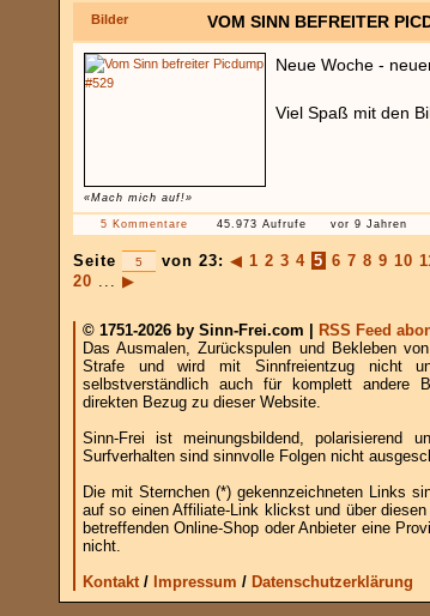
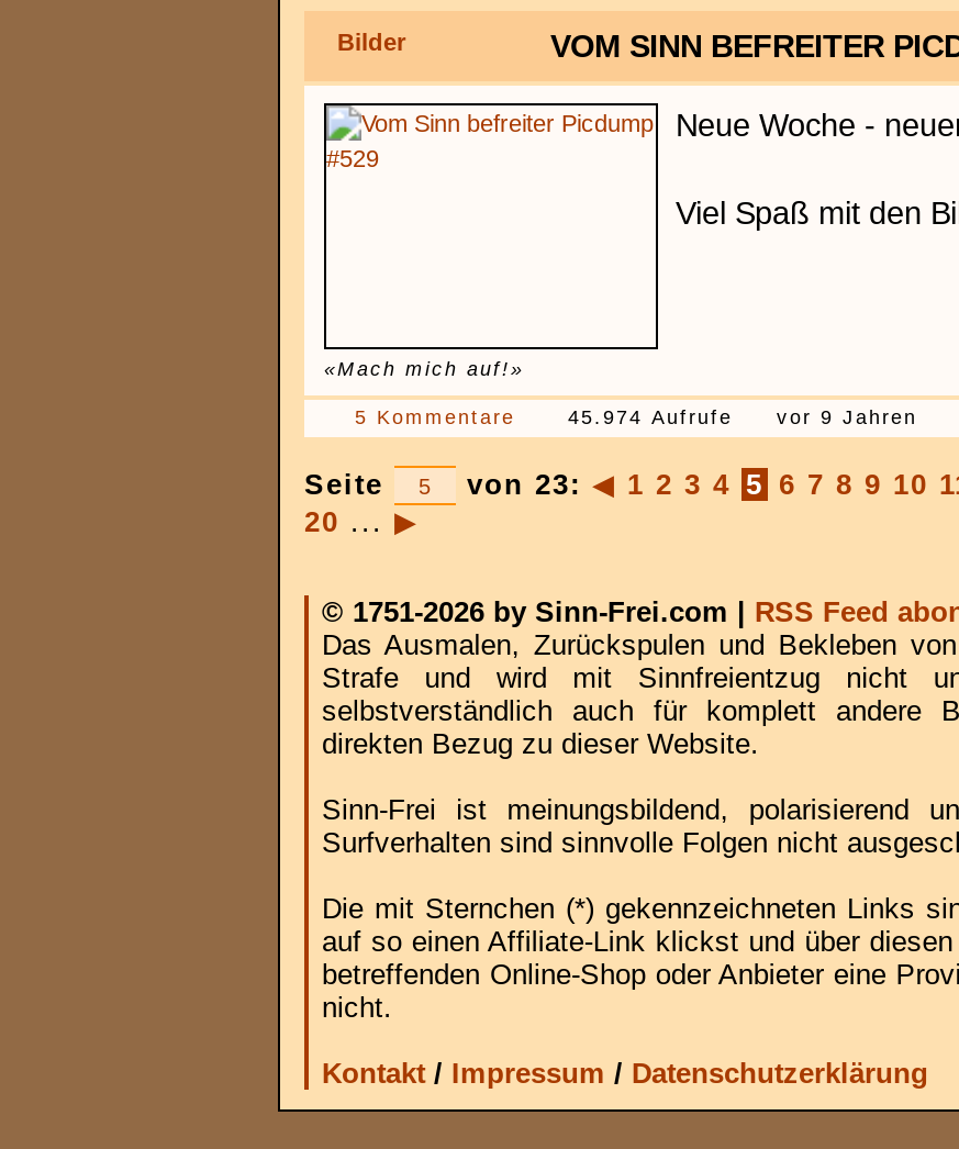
[217,218,407,230] 45.973 Aufrufe vor 9 Jahren -> [568,406,917,428] 45.974 Aufrufe vor 9 Jahren

